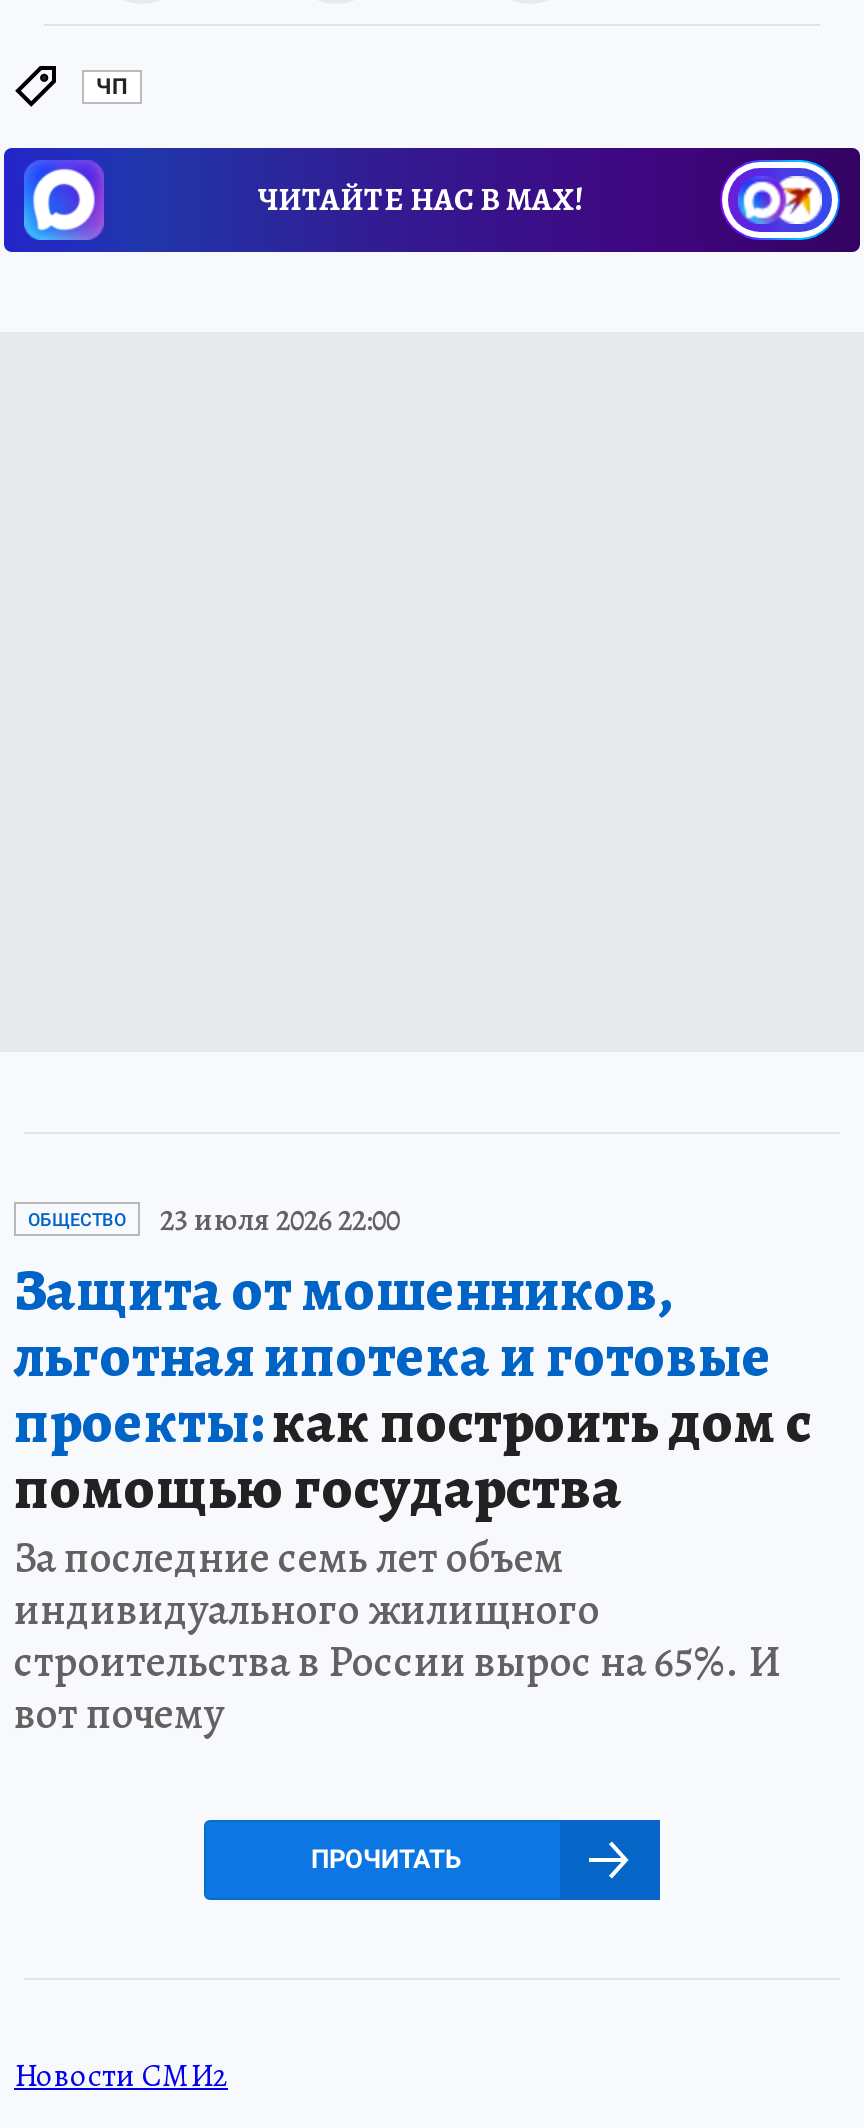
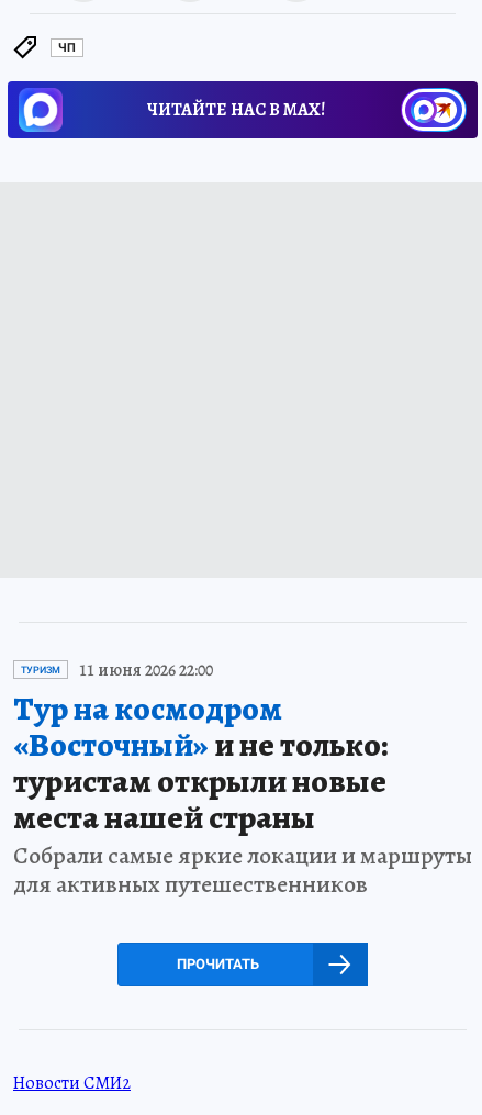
[14,1197,812,1743] ОБЩЕСТВО | 23 июля 2026 22:00 | Защита от мошенников, | льготная ипотека и готовые | проекты:как построить дом с | помощью государства | За последние семь лет объем | индивидуального жилищного | строительства в России вырос на 65%. И | вот почему -> [13,658,472,900] ТУРИЗМ | 11 июня 2026 22:00 | Тур на космодром | «Восточный»и не только: | туристам открыли новые | места нашей страны | Собрали самые яркие локации и маршруты | для активных путешественников

